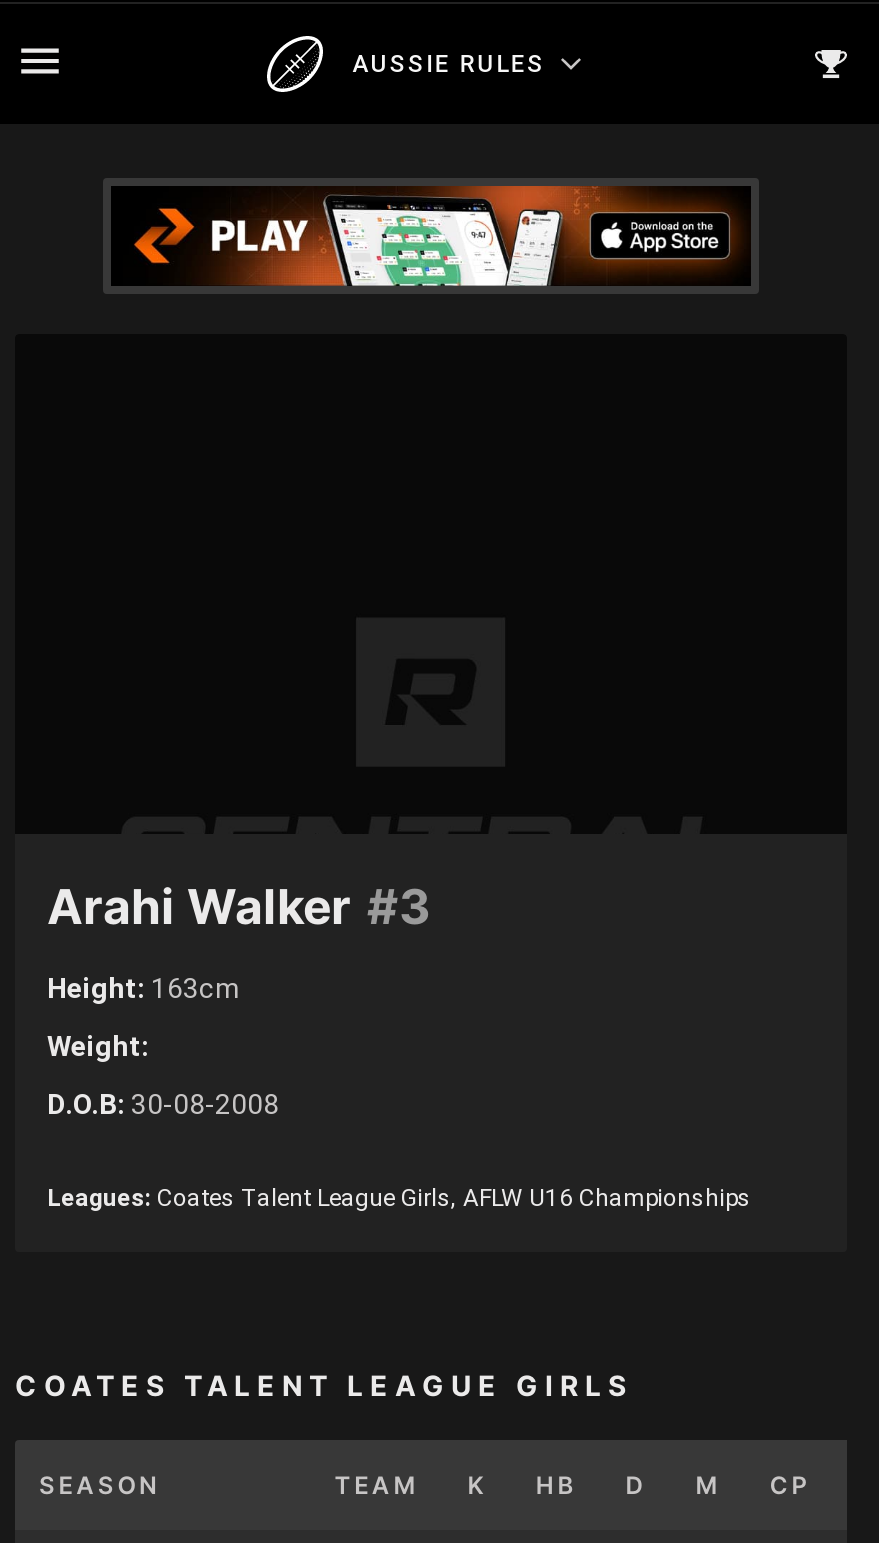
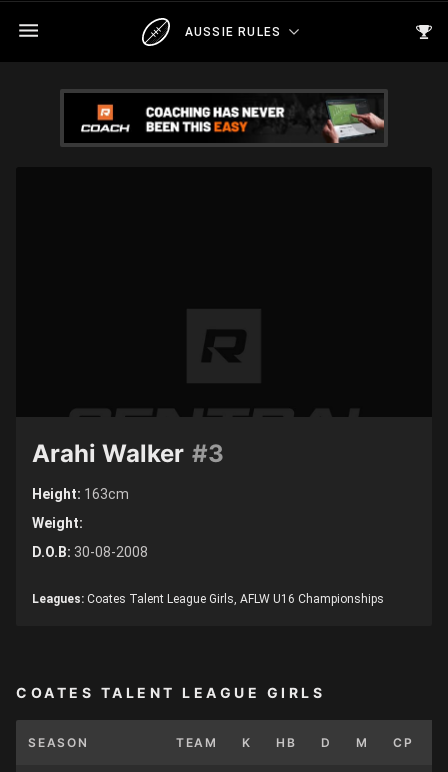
[133,184,751,288] [image] -> [76,92,385,144] [image]

